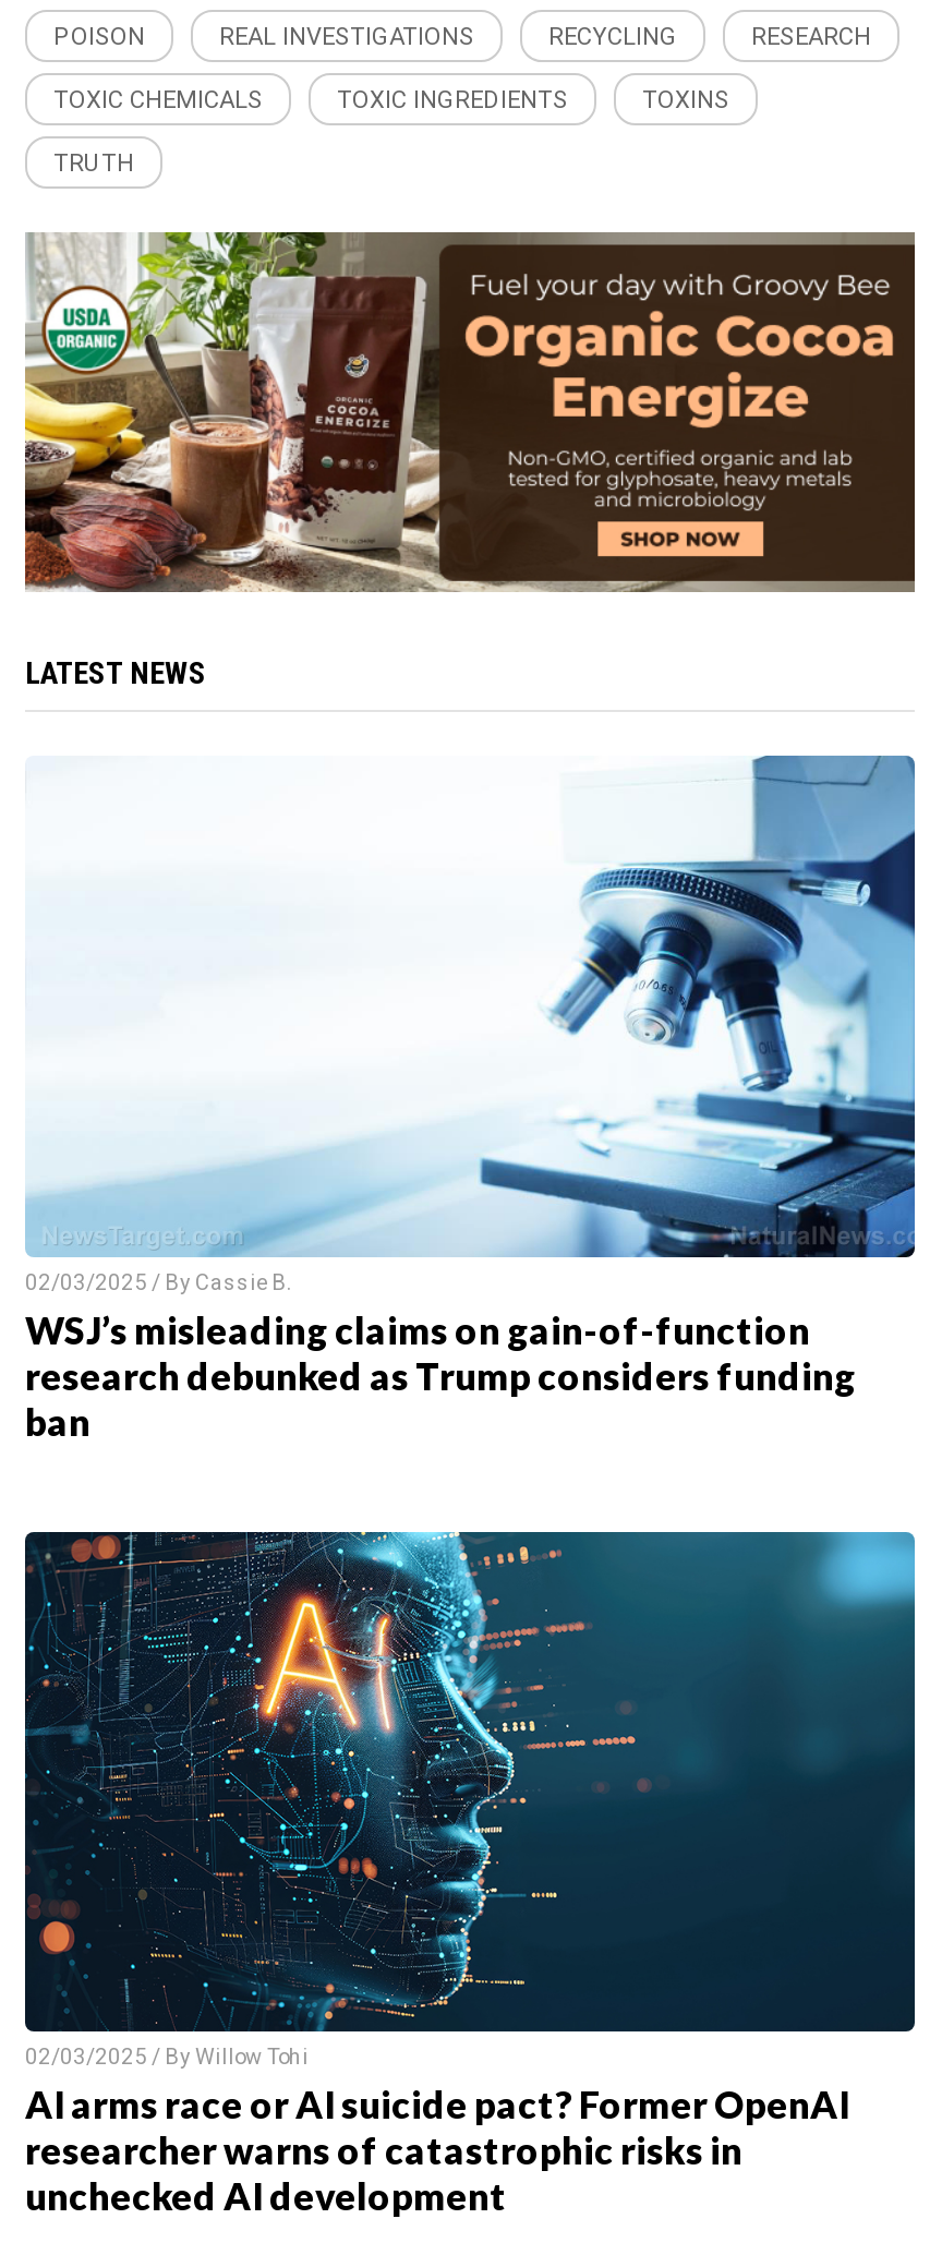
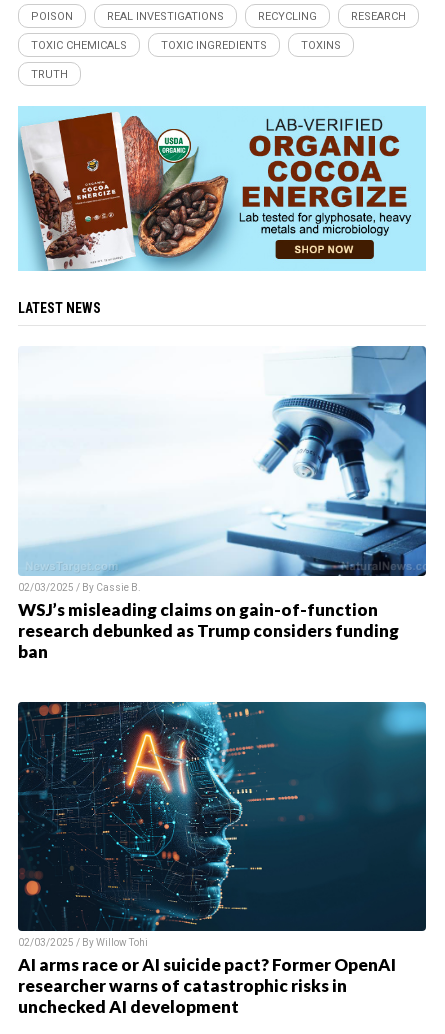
[23,230,917,594] [image] -> [17,106,426,272] [image]

